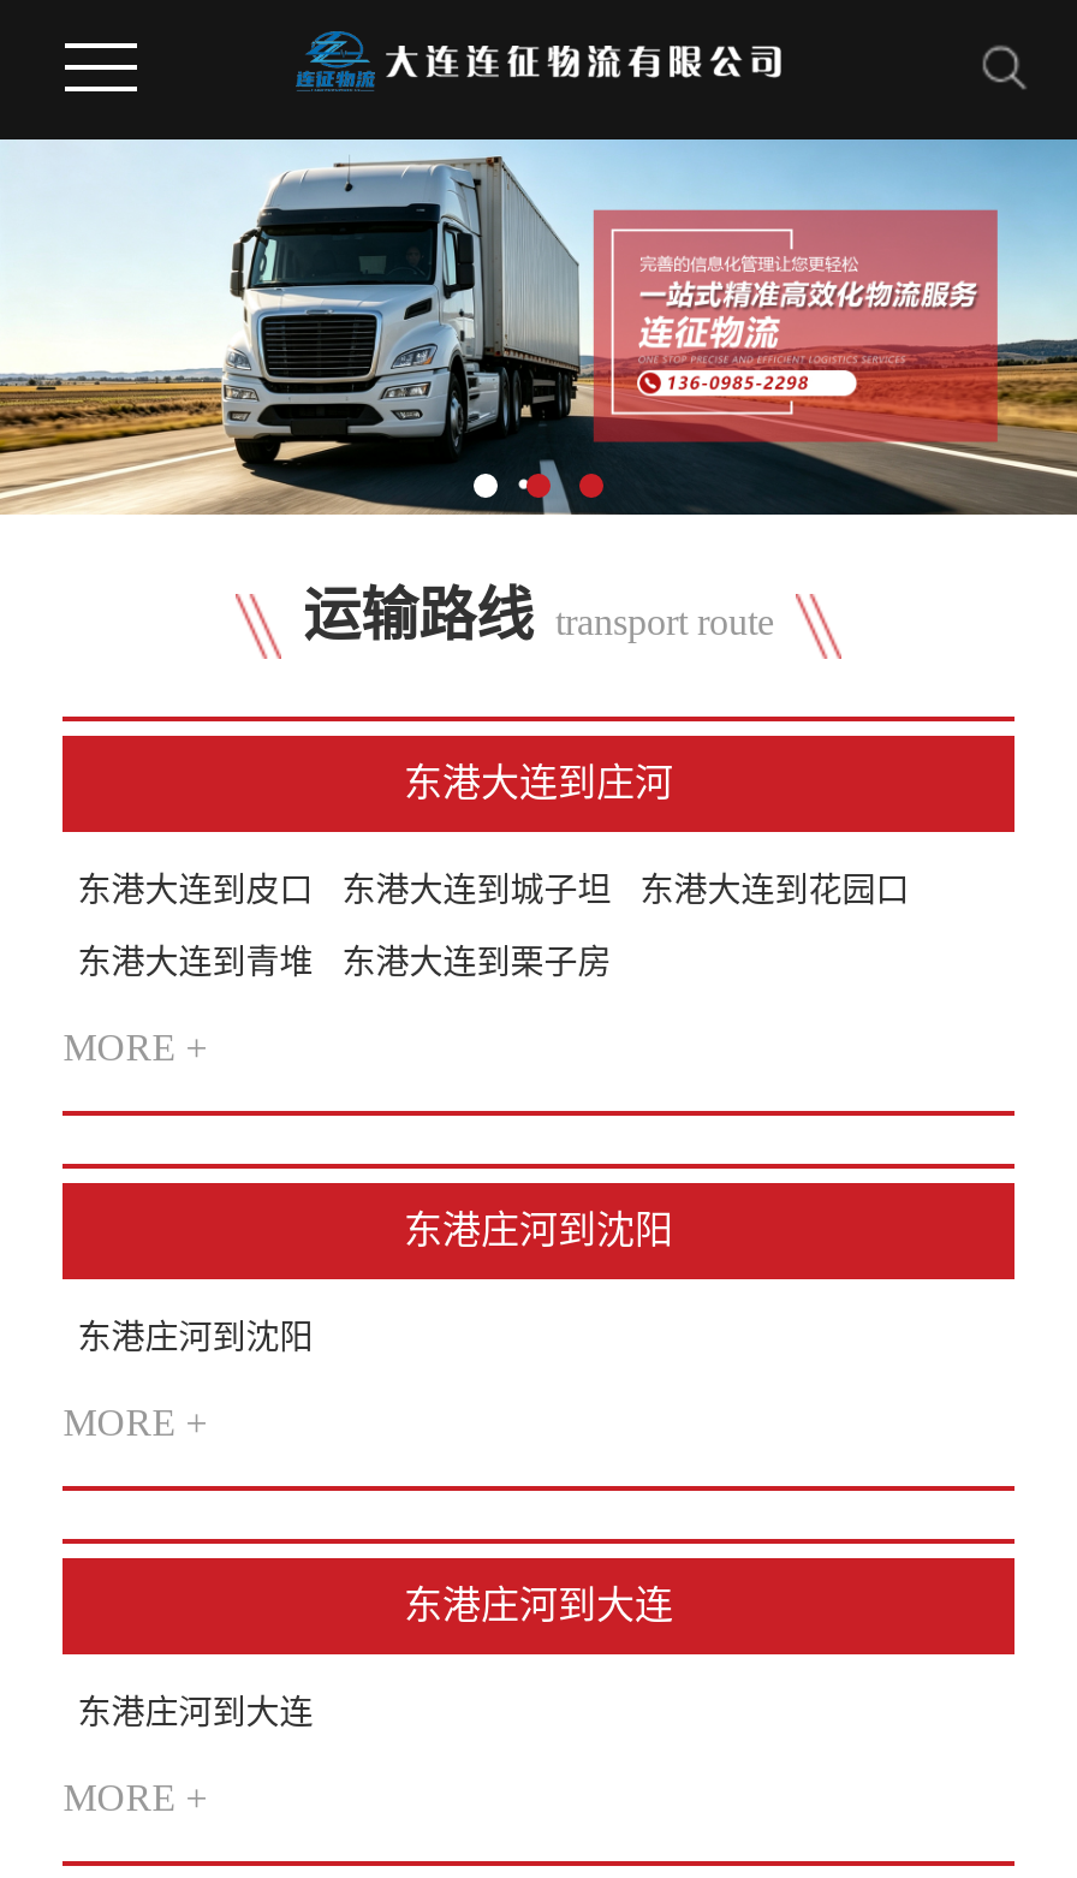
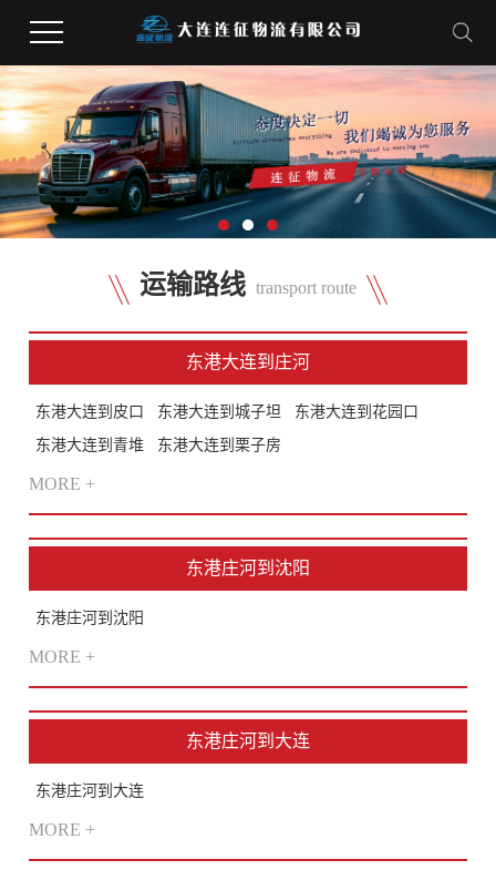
[7,137,1070,517] [image] -> [3,64,493,239] [image]

